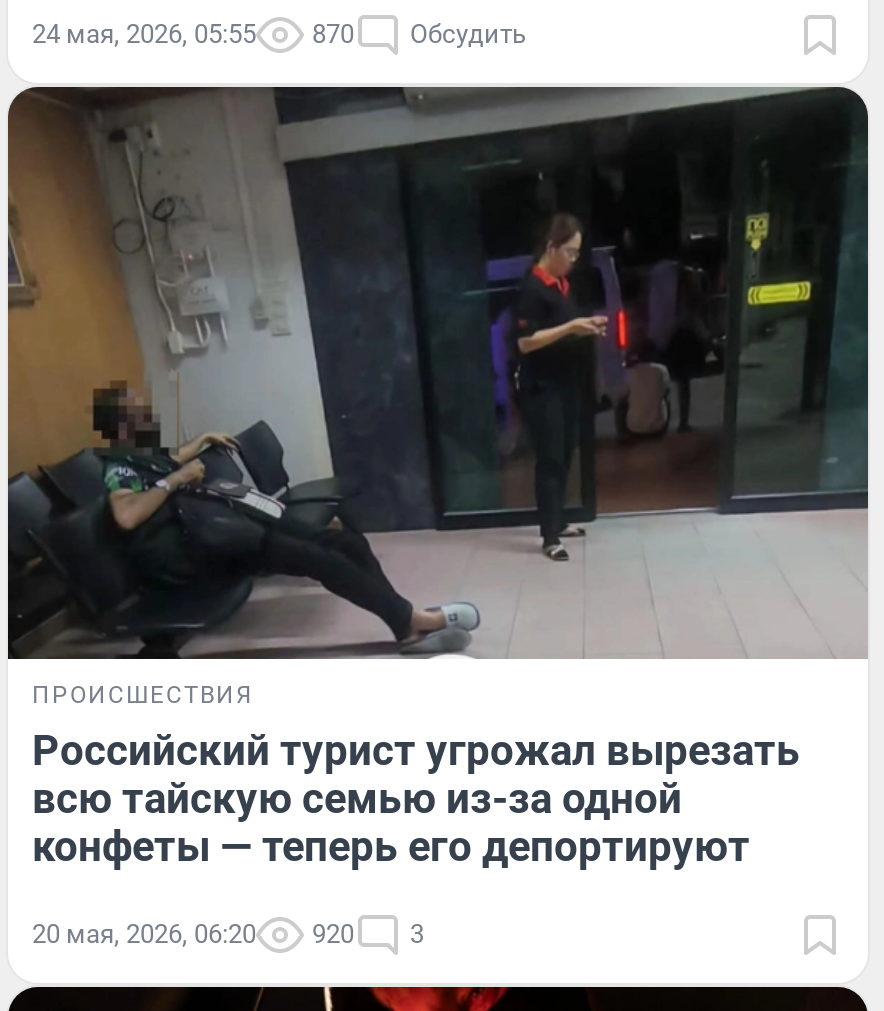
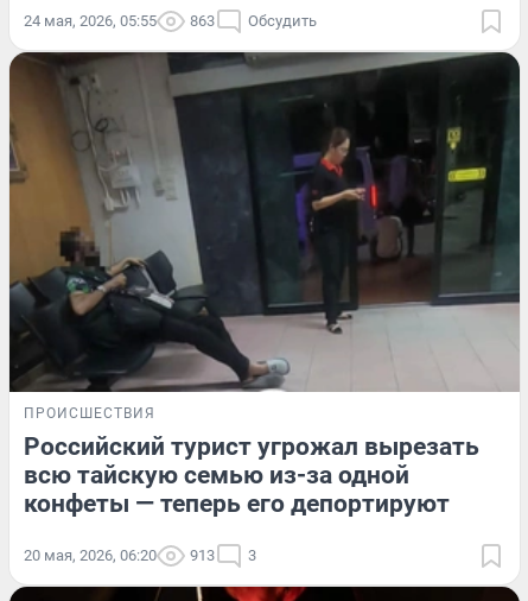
[32,18,526,48] 24 мая, 2026, 05:55 870 Обсудить -> [24,11,317,29] 24 мая, 2026, 05:55 863 Обсудить
[32,919,424,949] 20 мая, 2026, 06:20 920 3 -> [24,547,256,564] 20 мая, 2026, 06:20 913 3

